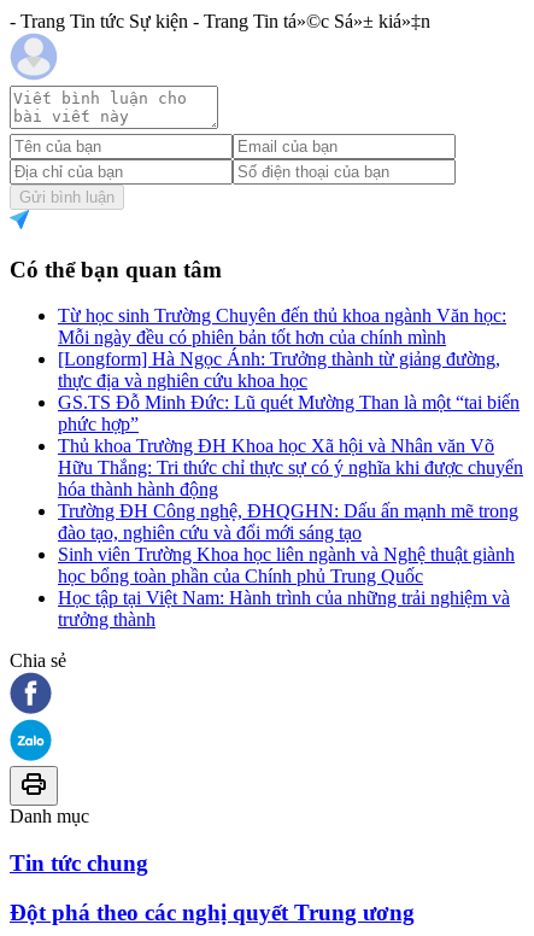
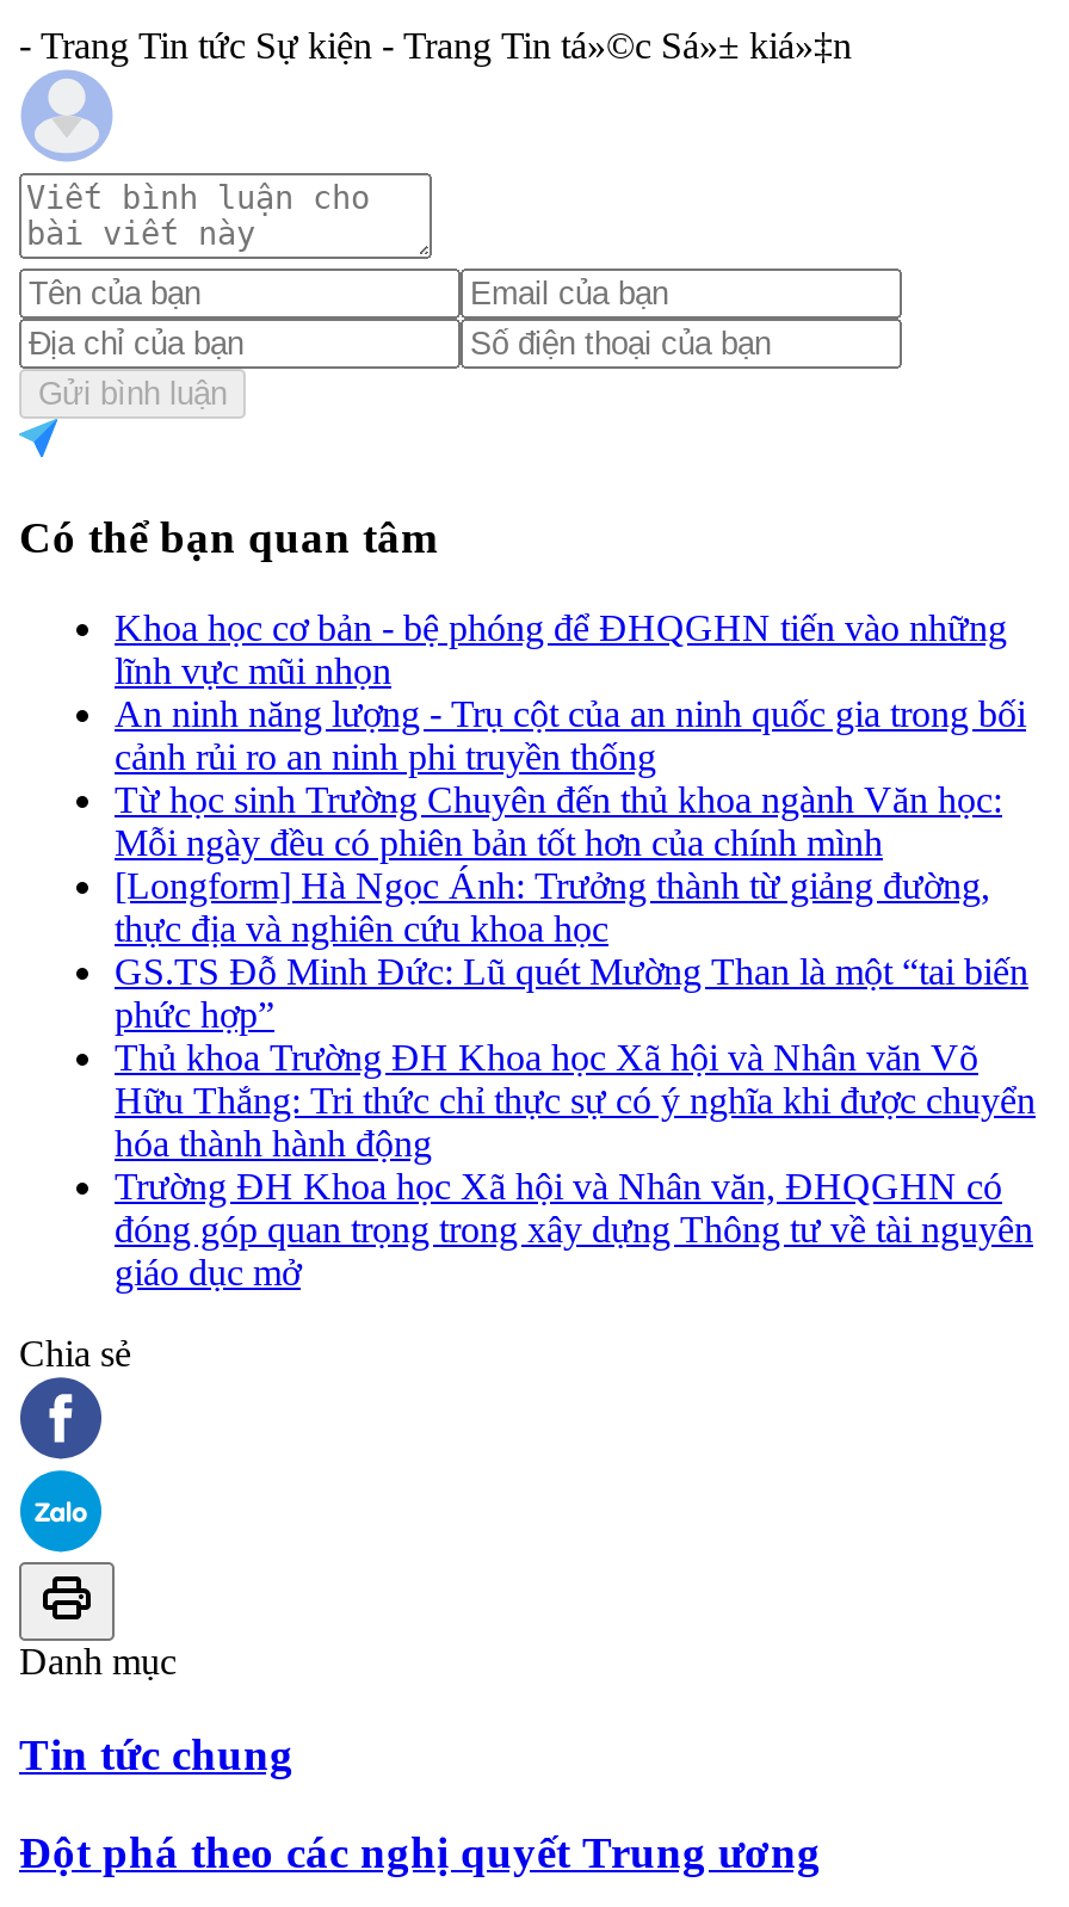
none -> [115,608,1026,778] Khoa học cơ bản - bệ phóng để ĐHQGHN tiến vào những | lĩnh vực mũi nhọn | An ninh năng lượng - Trụ cột của an ninh quốc gia trong bối | cảnh rủi ro an ninh phi truyền thống
moved [58,306,523,500] -> [115,780,1036,1164]: Từ học sinh Trường Chuyên đến thủ khoa ngành Văn học: | Mỗi ngày đều có phiên bản tốt hơn của chính mình | [Longform] Hà Ngọc Ánh: Trưởng thành từ giảng đường, | ... | Hữu Thắng: Tri thức chỉ thực sự có ý nghĩa khi được chuyển | hóa thành hành động
[58,501,518,630] Trường ĐH Công nghệ, ĐHQGHN: Dấu ấn mạnh mẽ trong | đào tạo, nghiên cứu và đổi mới sáng tạo | Sinh viên Trường Khoa học liên ngành và Nghệ thuật giành | học bổng toàn phần của Chính phủ Trung Quốc | Học tập tại Việt Nam: Hành trình của những trải nghiệm và | trưởng thành -> [115,1167,1033,1293] Trường ĐH Khoa học Xã hội và Nhân văn, ĐHQGHN có | đóng góp quan trọng trong xây dựng Thông tư về tài nguyên | giáo dục mở

